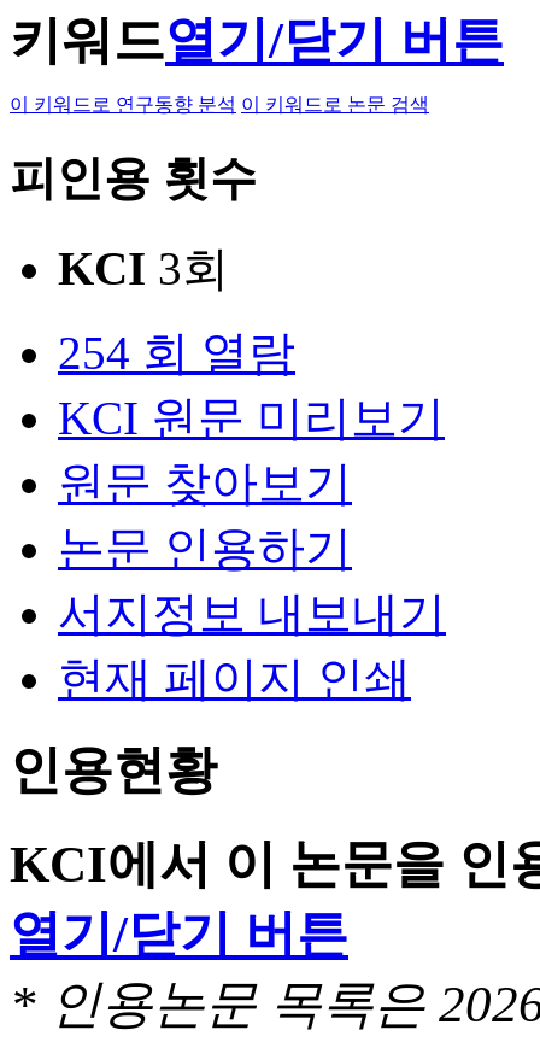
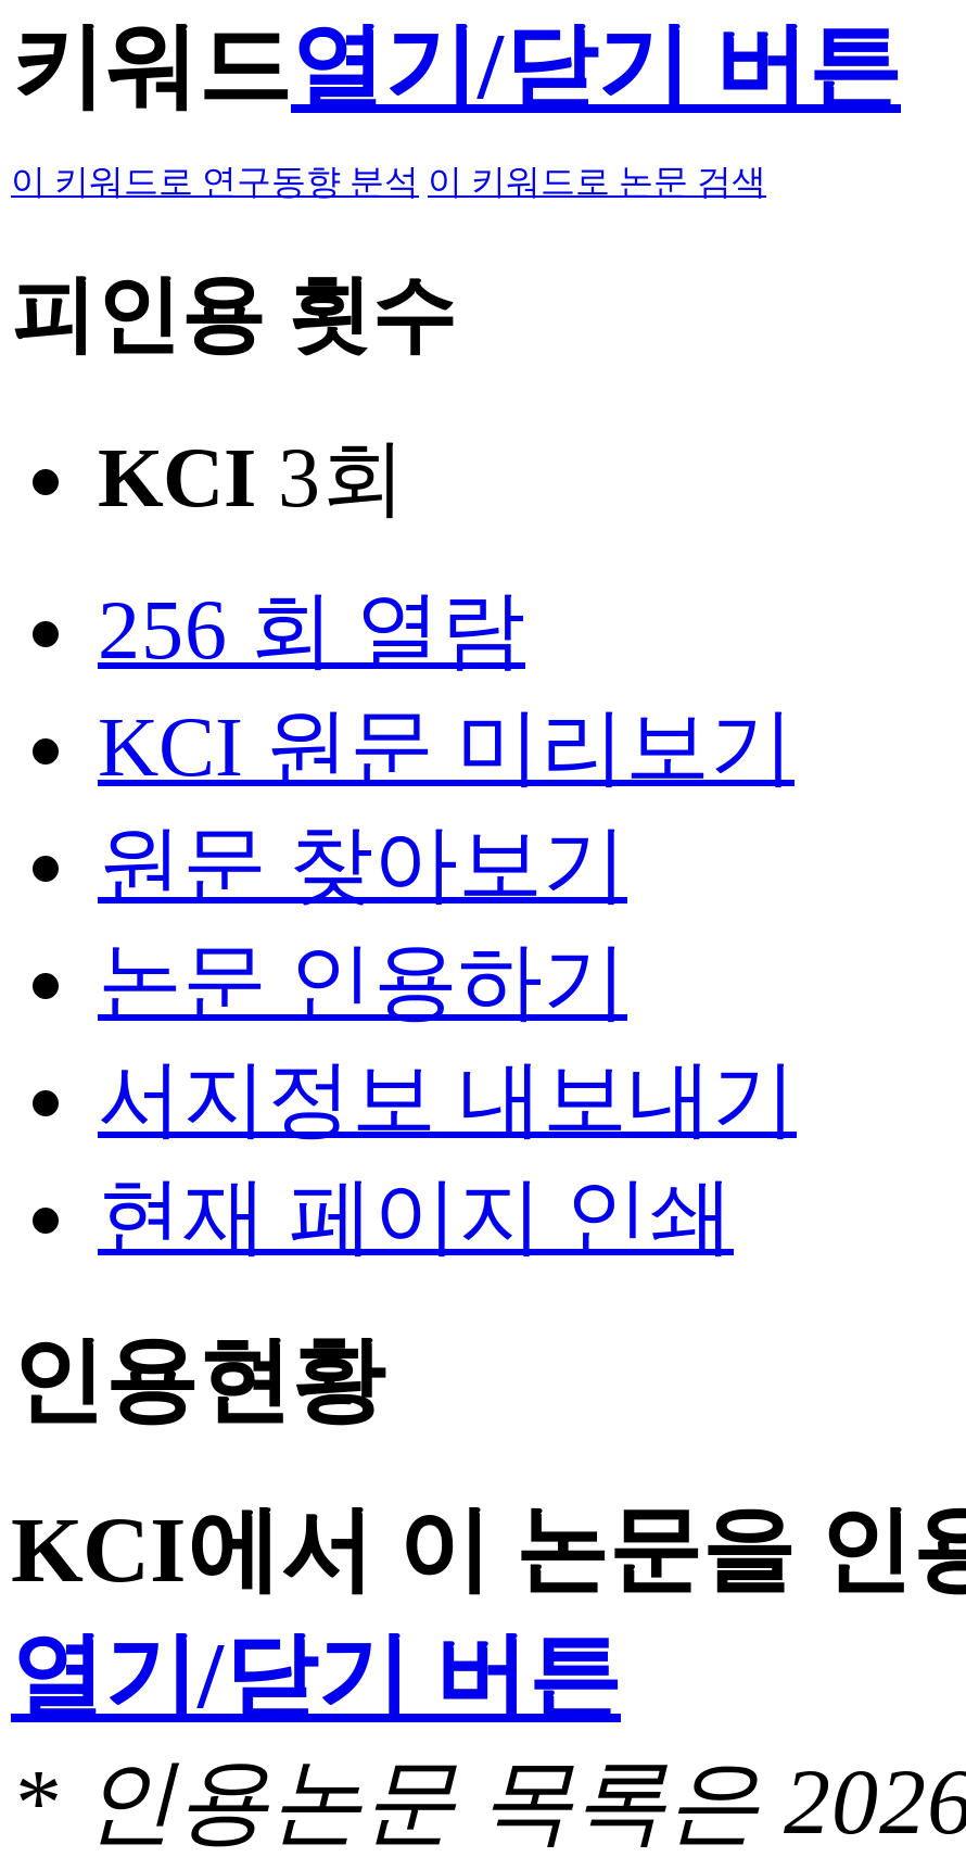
[58,327,295,378] 254 회 열람 -> [98,582,525,675] 256 회 열람

